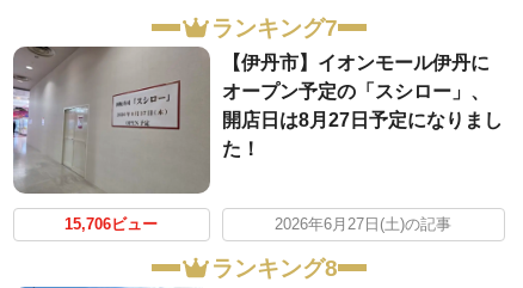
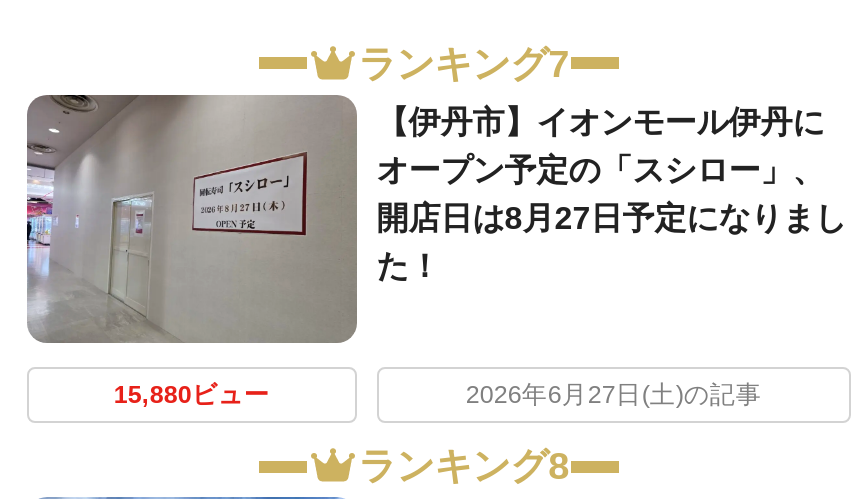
[65,217,158,234] 15,706ビュー -> [114,380,270,408] 15,880ビュー

